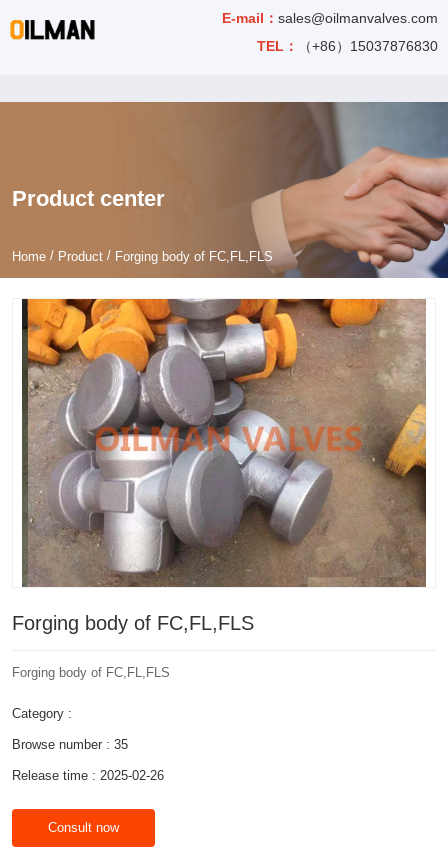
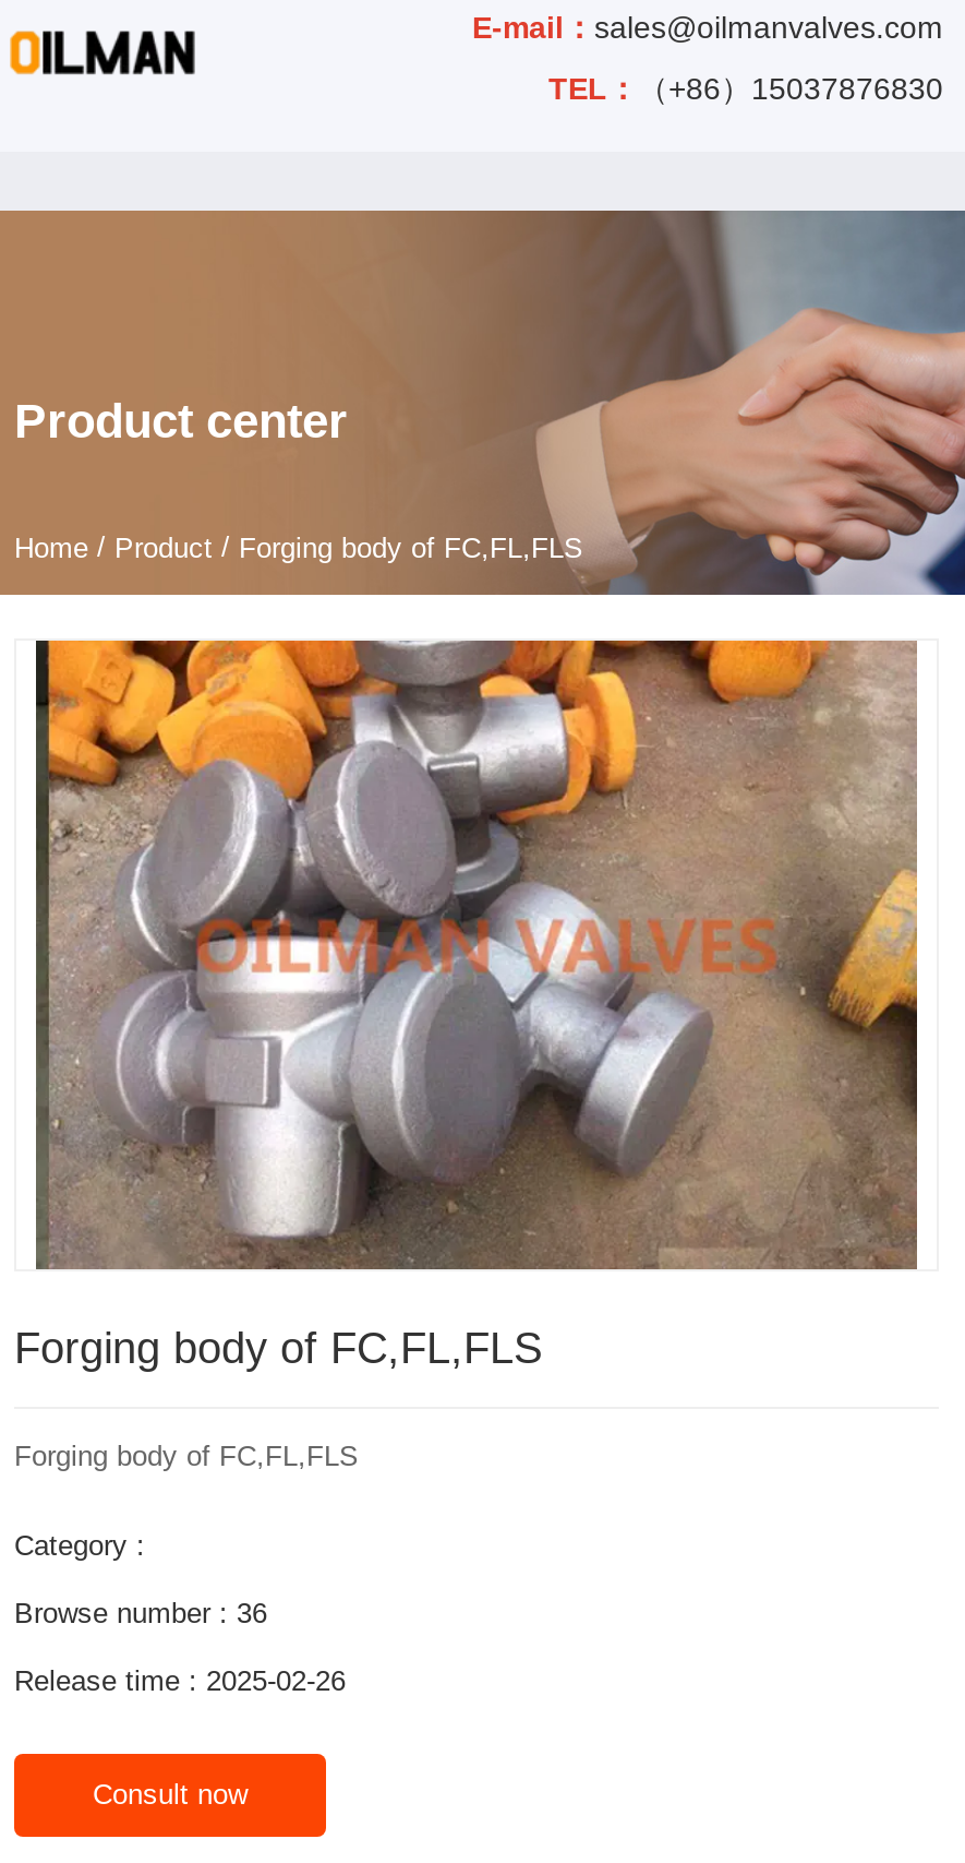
[12,737,128,752] Browse number : 35 -> [14,1597,267,1630] Browse number : 36

